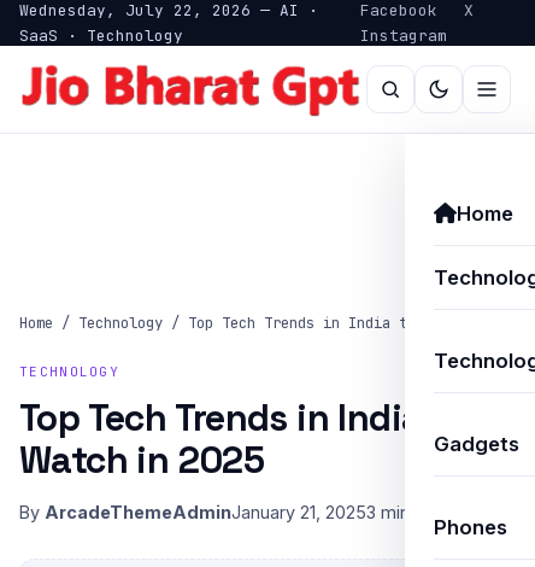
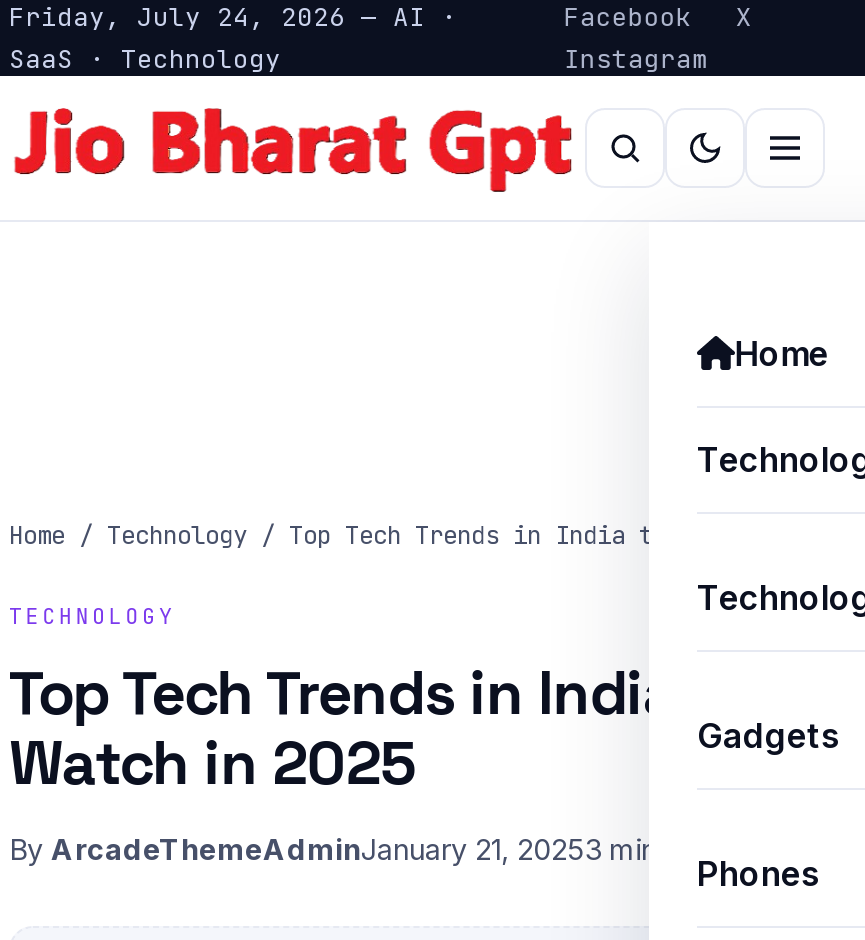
[19,0,318,21] Wednesday, July 22, 2026 — AI · -> [9,0,457,34] Friday, July 24, 2026 — AI ·

